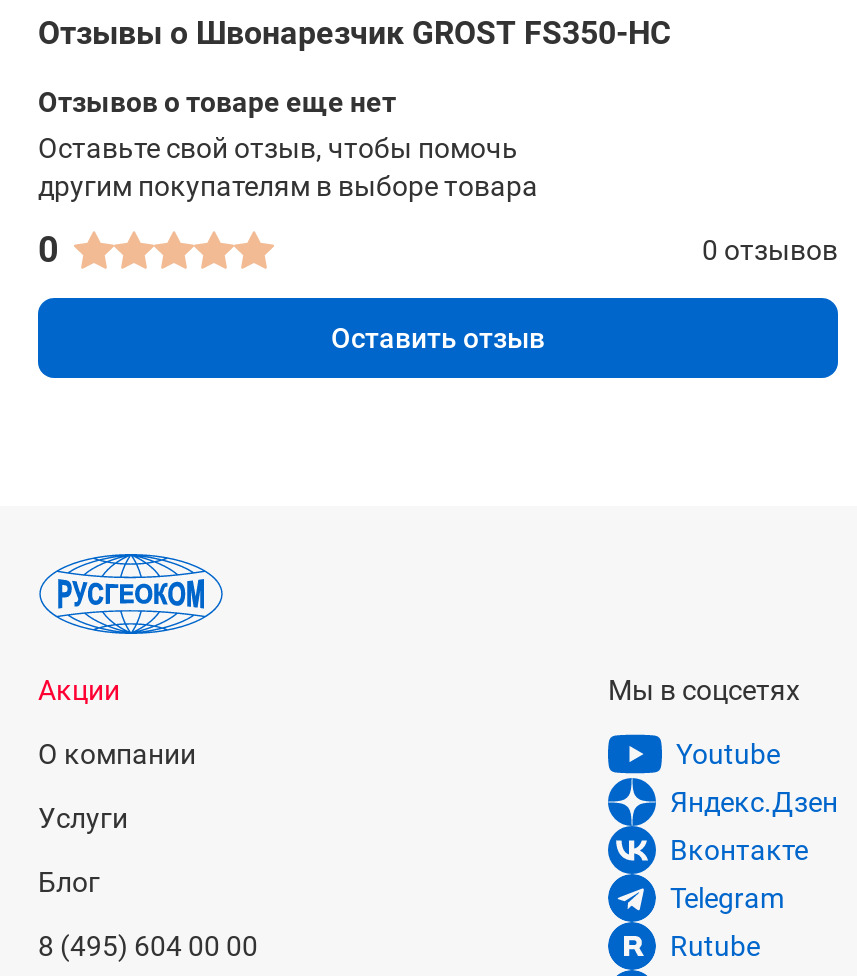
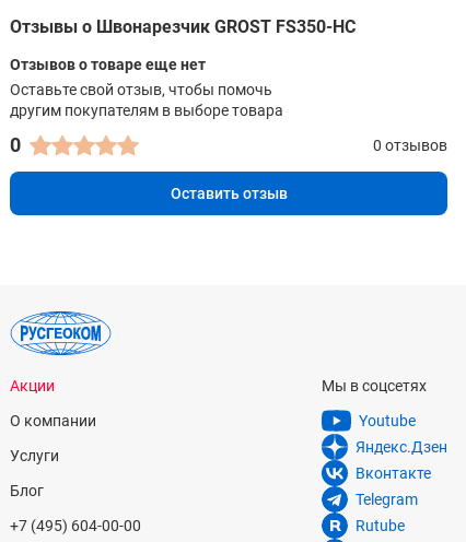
[38,931,258,963] 8 (495) 604 00 00 -> [10,517,141,535] +7 (495) 604-00-00

